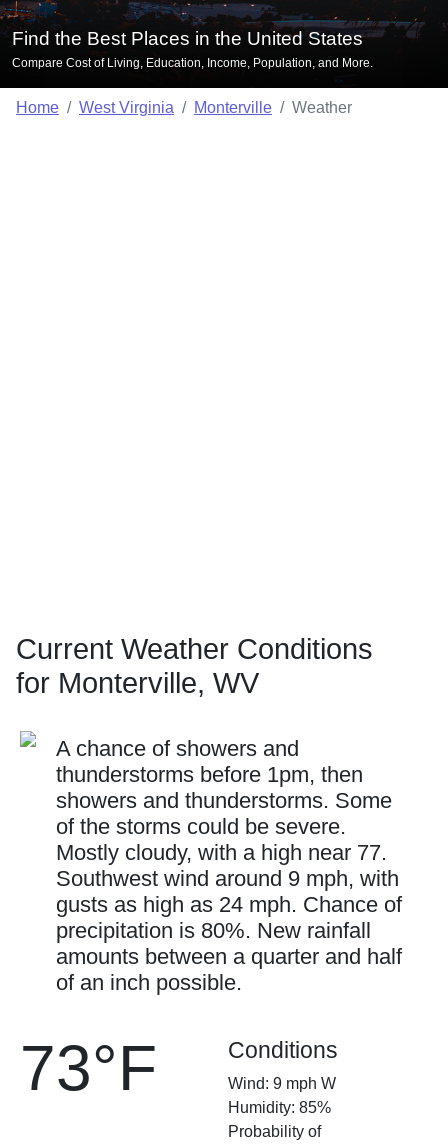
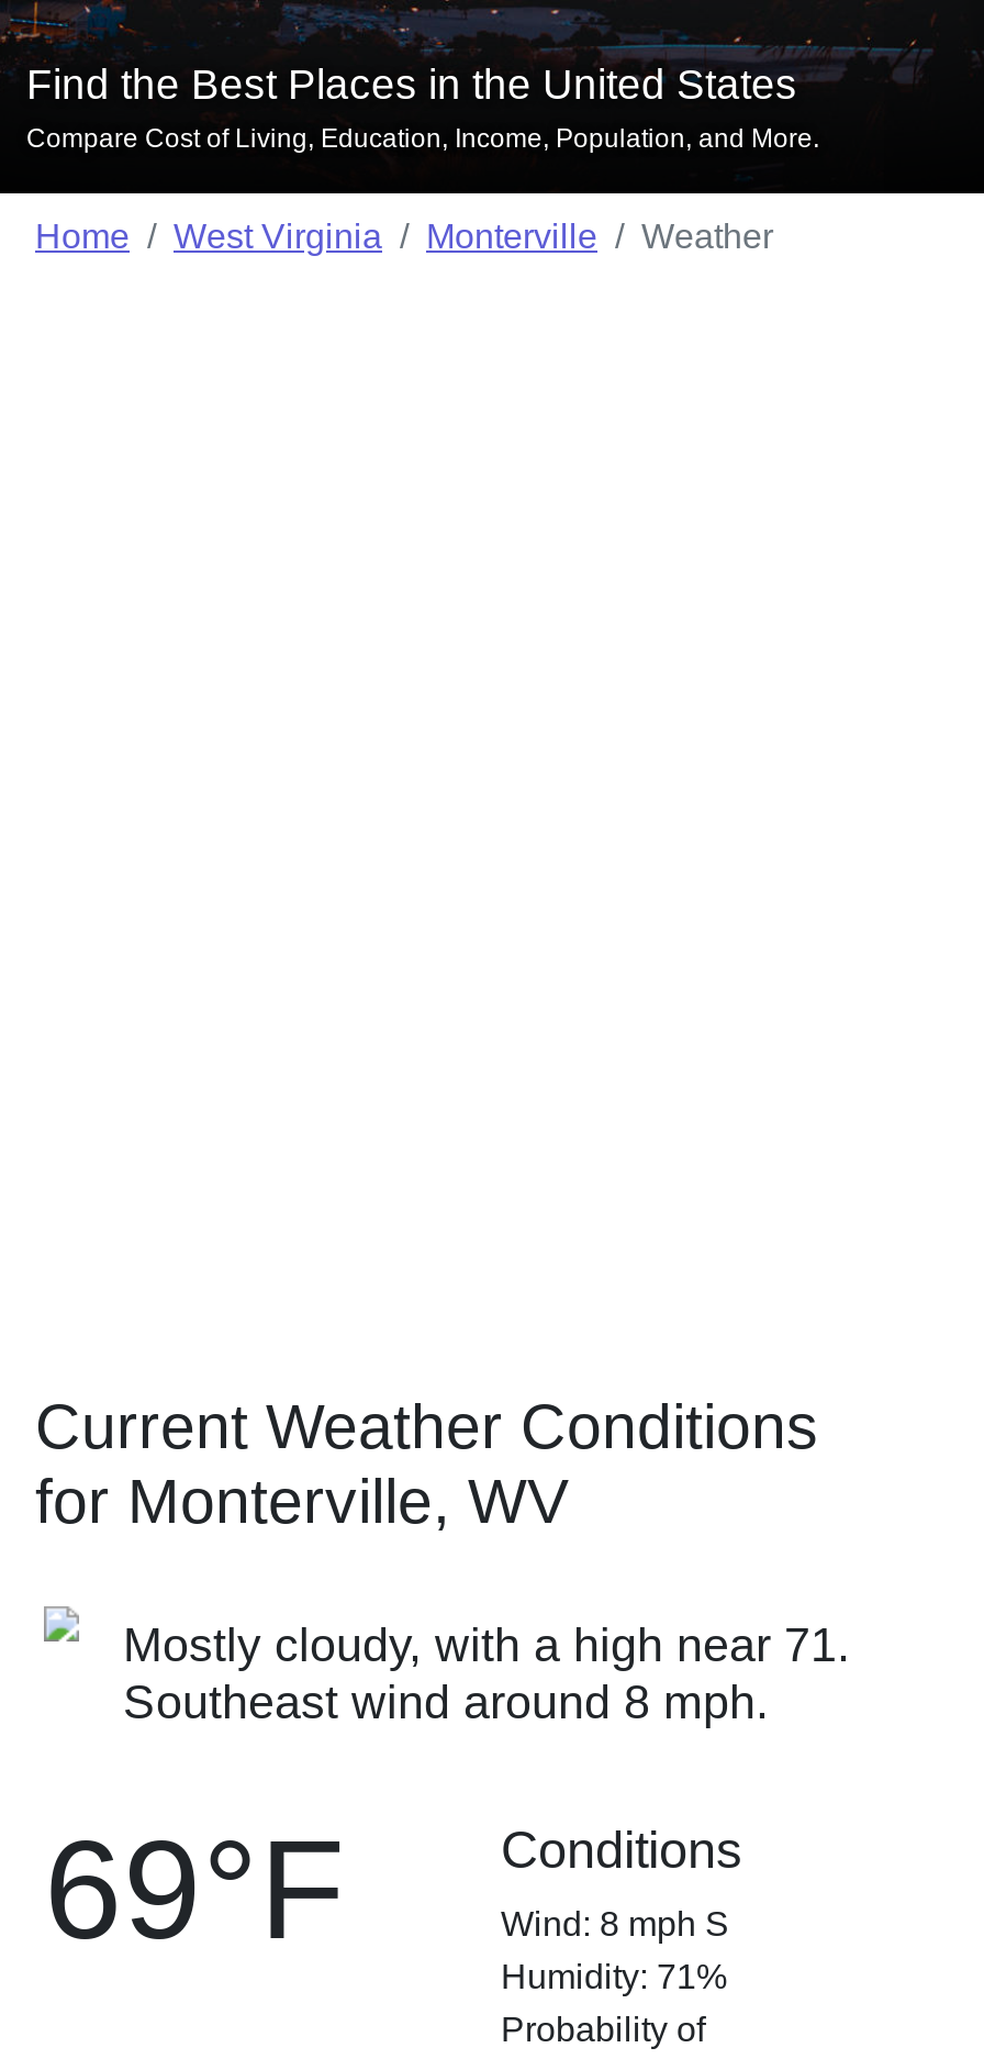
[56,736,402,995] A chance of showers and | thunderstorms before 1pm, then | showers and thunderstorms. Some | of the storms could be severe. | Mostly cloudy, with a high near 77. | Southwest wind around 9 mph, with | gusts as high as 24 mph. Chance of | precipitation is 80%. New rainfall | amounts between a quarter and half | of an inch possible. -> [123,1617,850,1729] Mostly cloudy, with a high near 71. | Southeast wind around 8 mph.
[20,1032,157,1104] 73°F -> [44,1811,345,1969] 69°F
[228,1075,336,1092] Wind: 9 mph W -> [501,1905,729,1943] Wind: 8 mph S
[228,1099,331,1116] Humidity: 85% -> [501,1958,727,1995] Humidity: 71%

